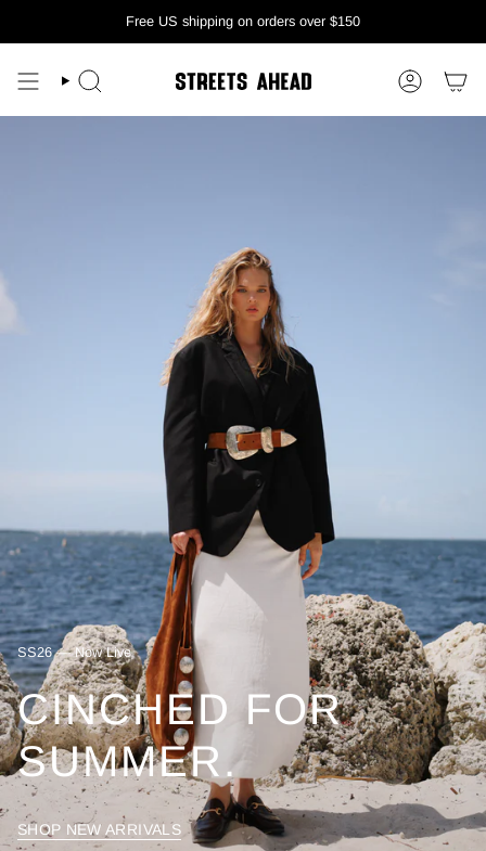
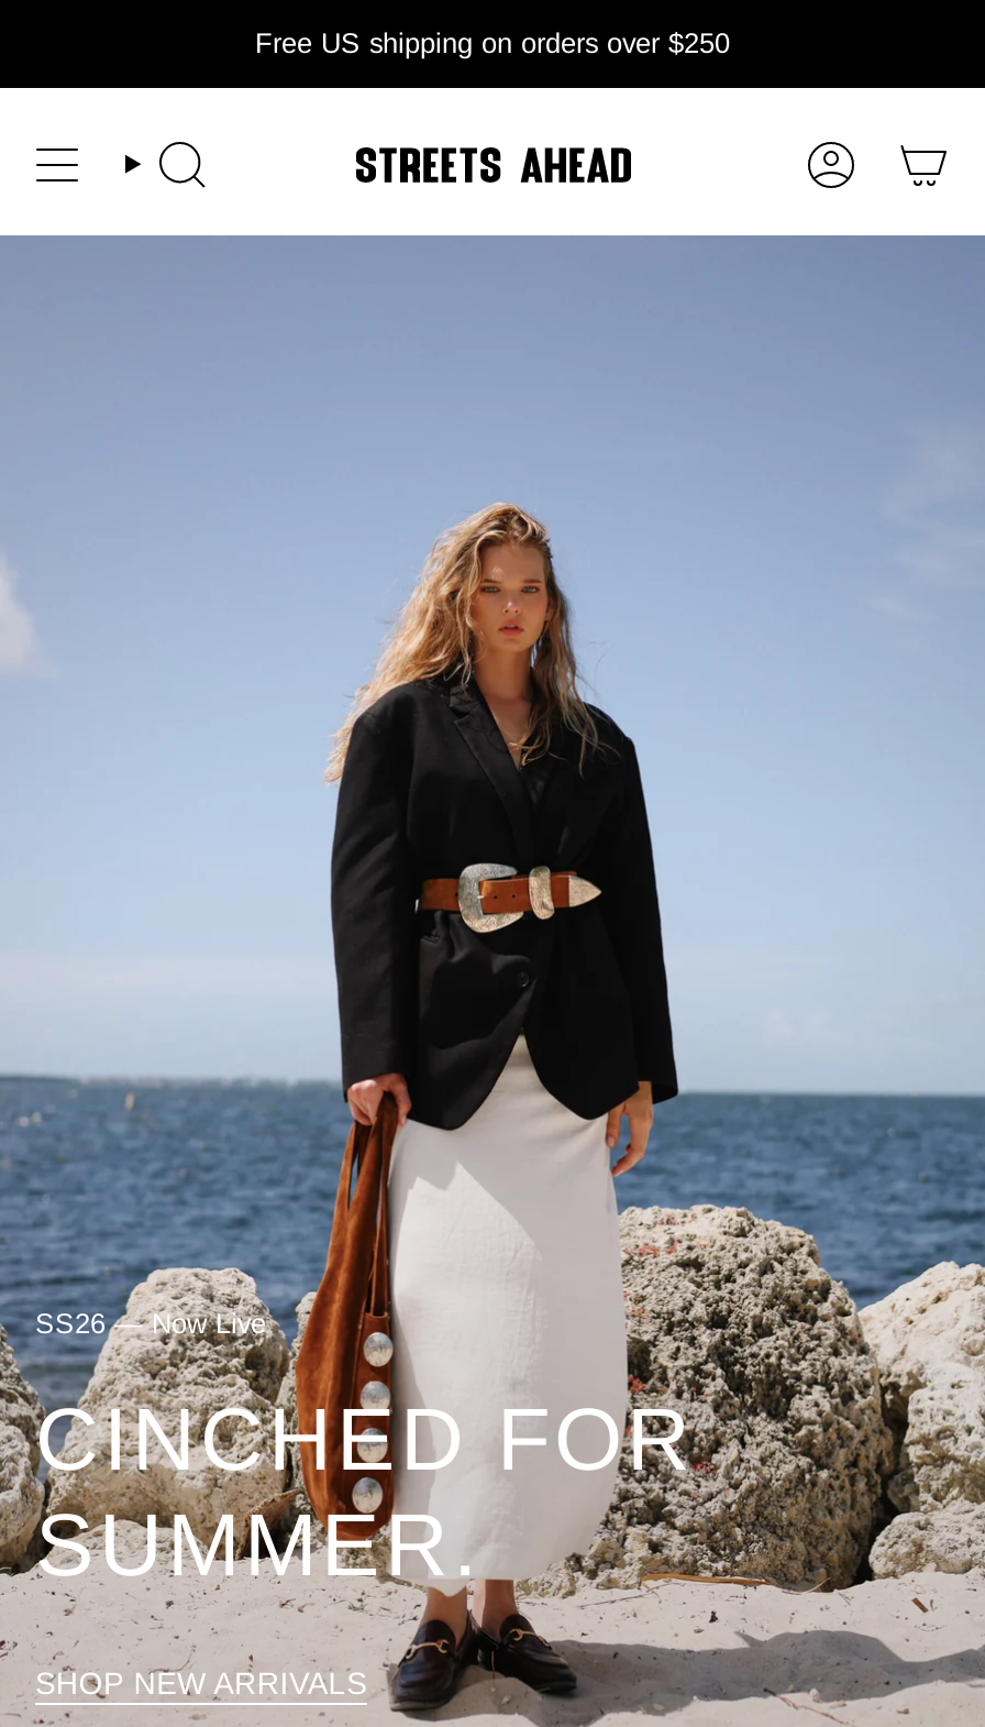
[126,13,360,30] Free US shipping on orders over $150 -> [255,27,730,60] Free US shipping on orders over $250

